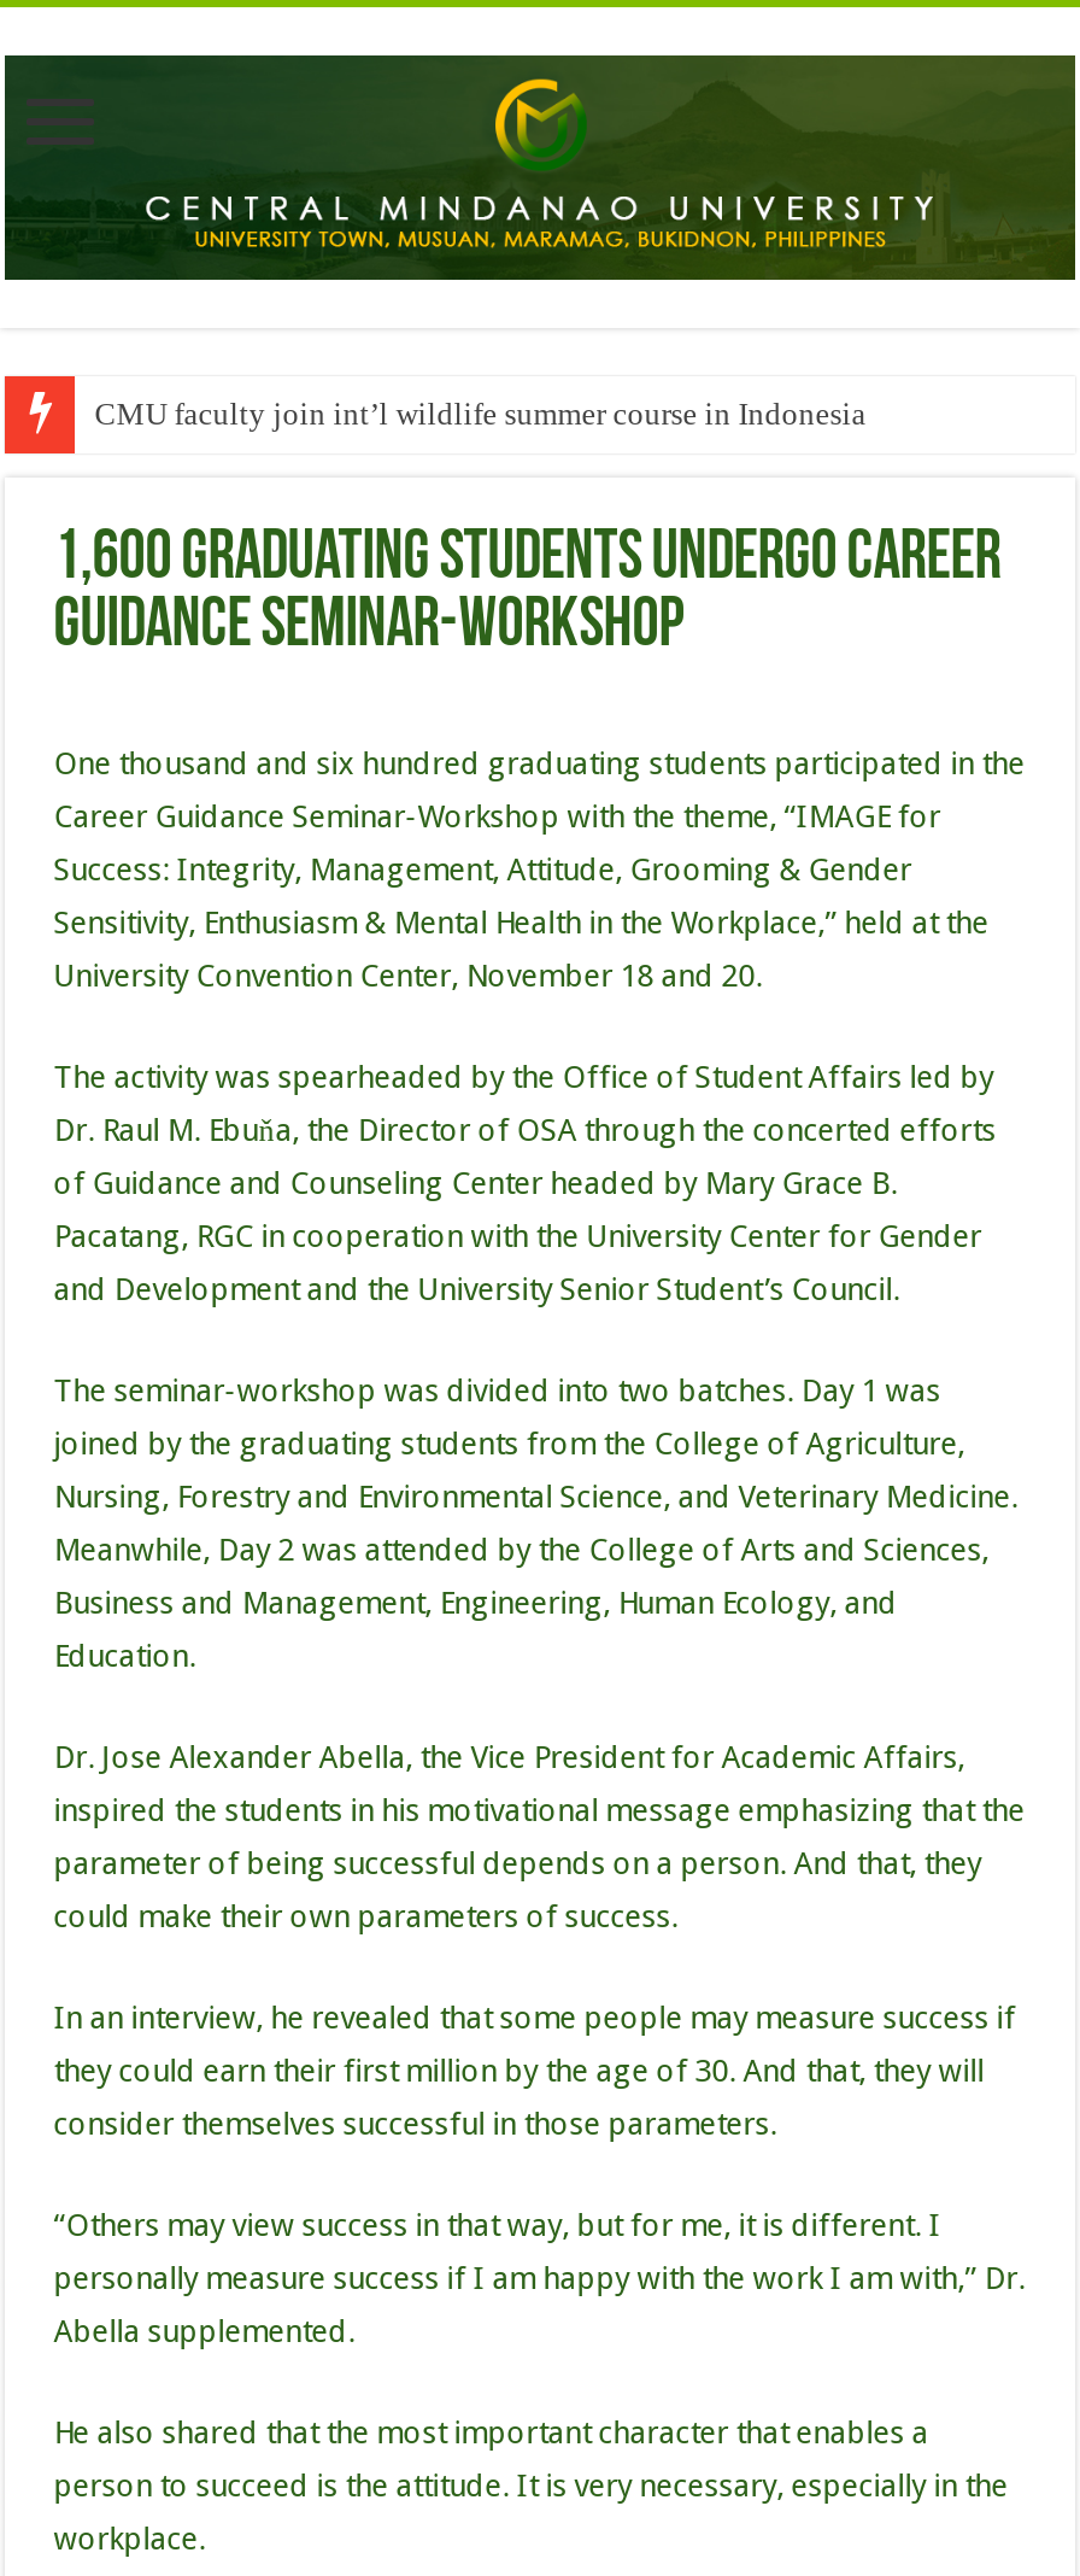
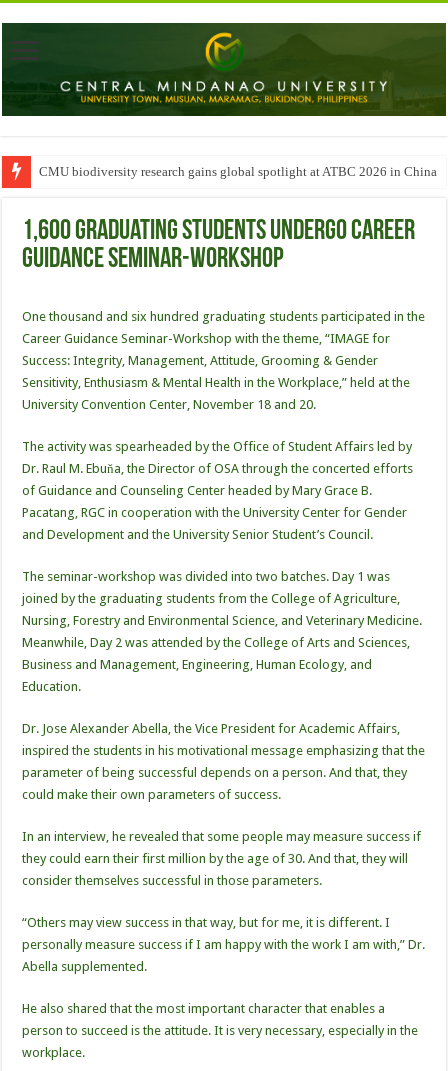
[94,394,866,431] CMU faculty join int’l wildlife summer course in Indonesia -> [39,163,437,178] CMU biodiversity research gains global spotlight at ATBC 2026 in China

